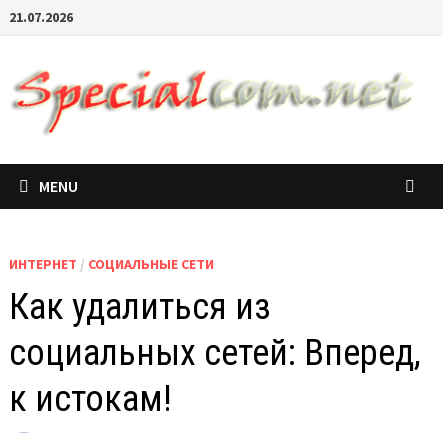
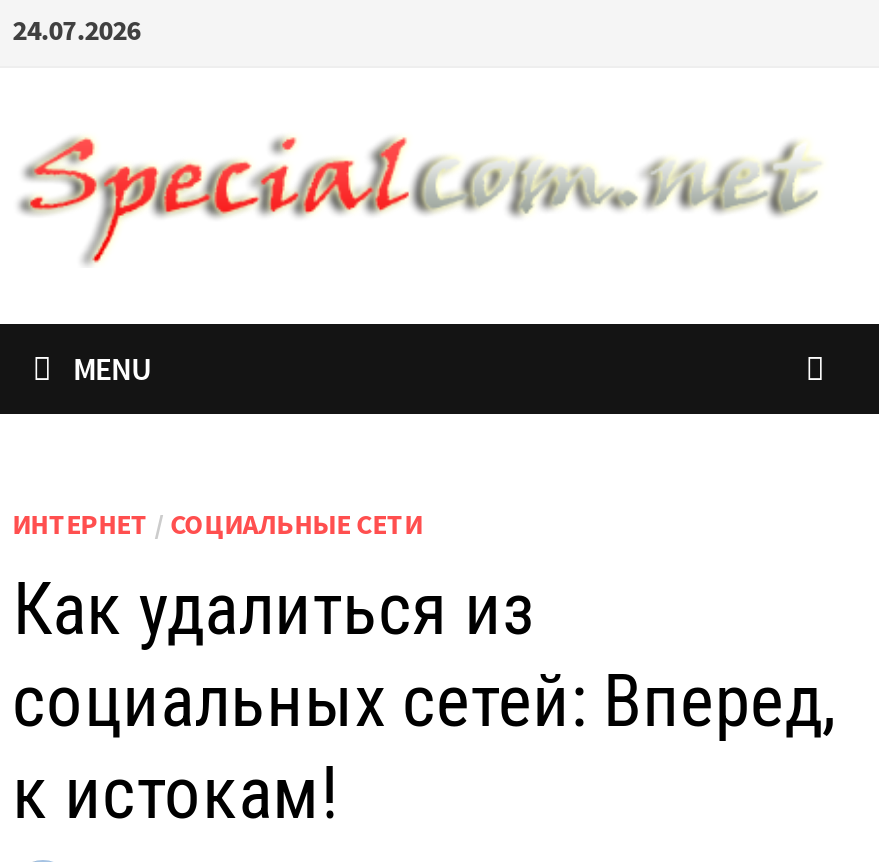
[9,8,73,26] 21.07.2026 -> [13,12,141,48] 24.07.2026

